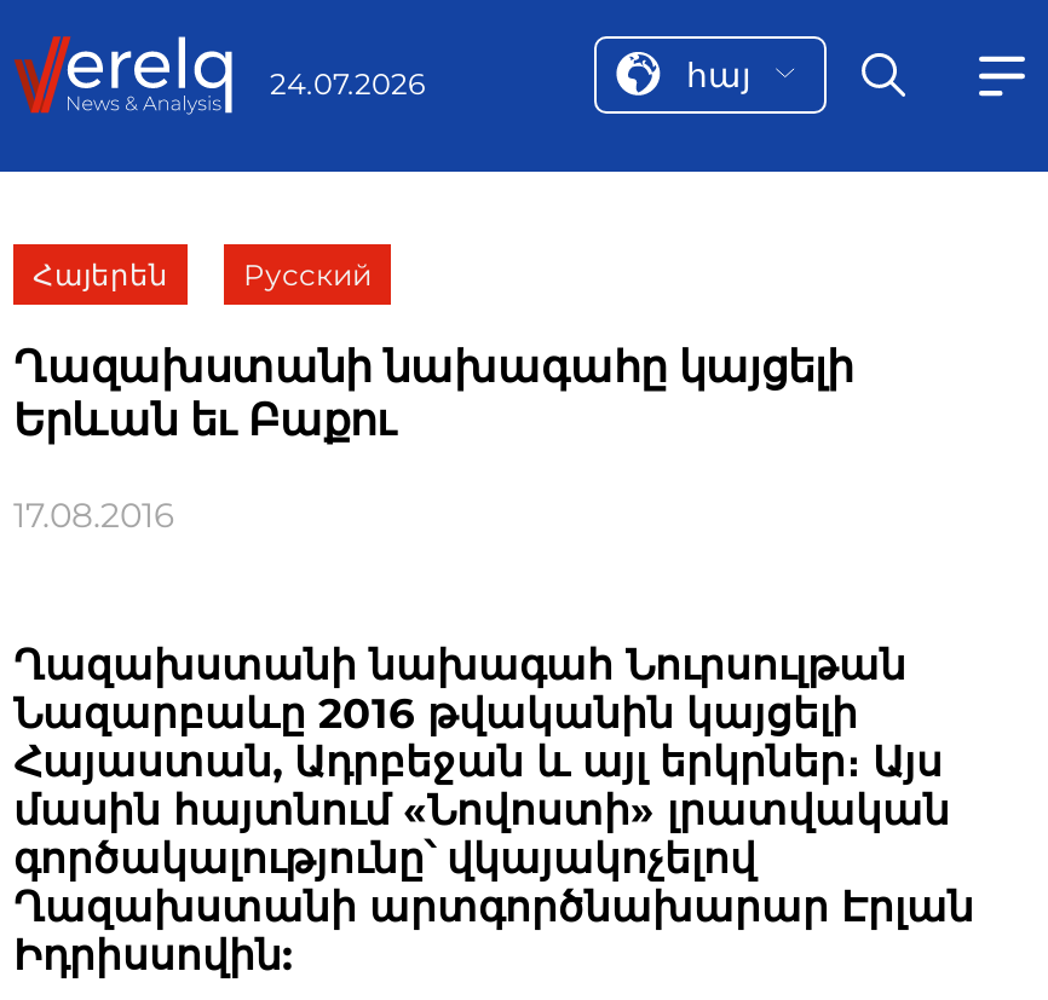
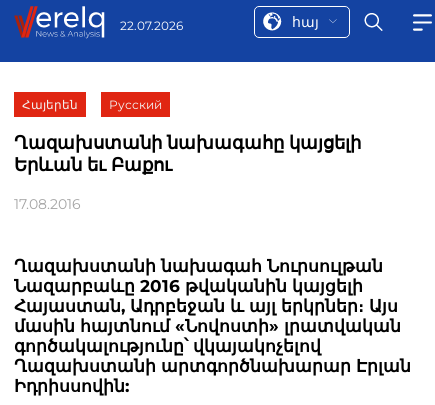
[270,64,425,100] 24.07.2026 -> [120,17,183,32] 22.07.2026

